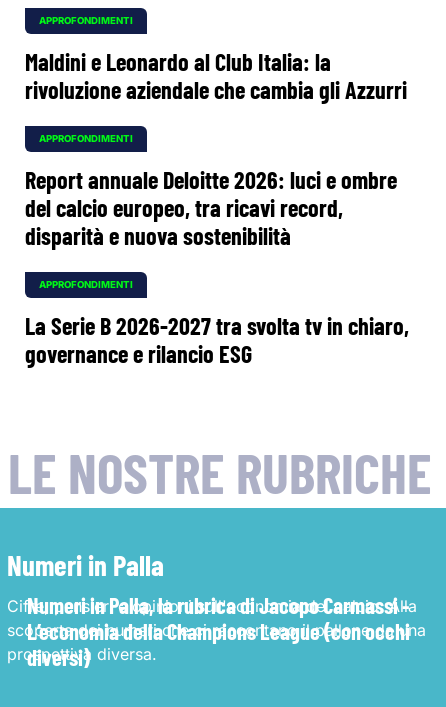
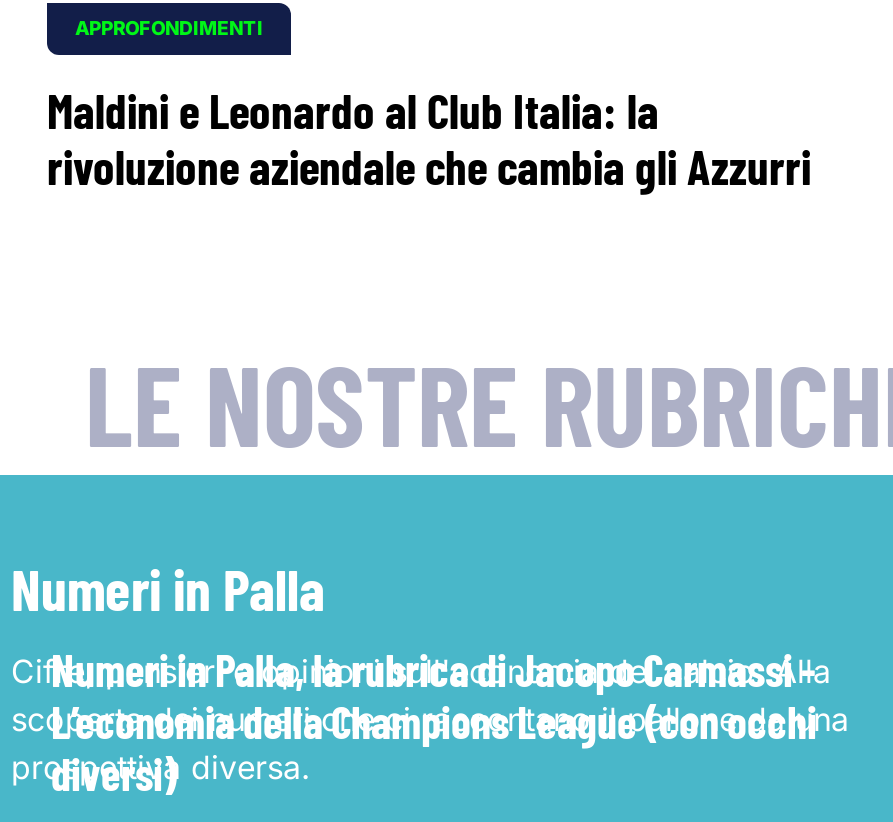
[25,133,409,368] APPROFONDIMENTI | Report annuale Deloitte 2026: luci e ombre | del calcio europeo, tra ricavi record, | disparità e nuova sostenibilità | APPROFONDIMENTI | La Serie B 2026-2027 tra svolta tv in chiaro, | governance e rilancio ESG -> none

